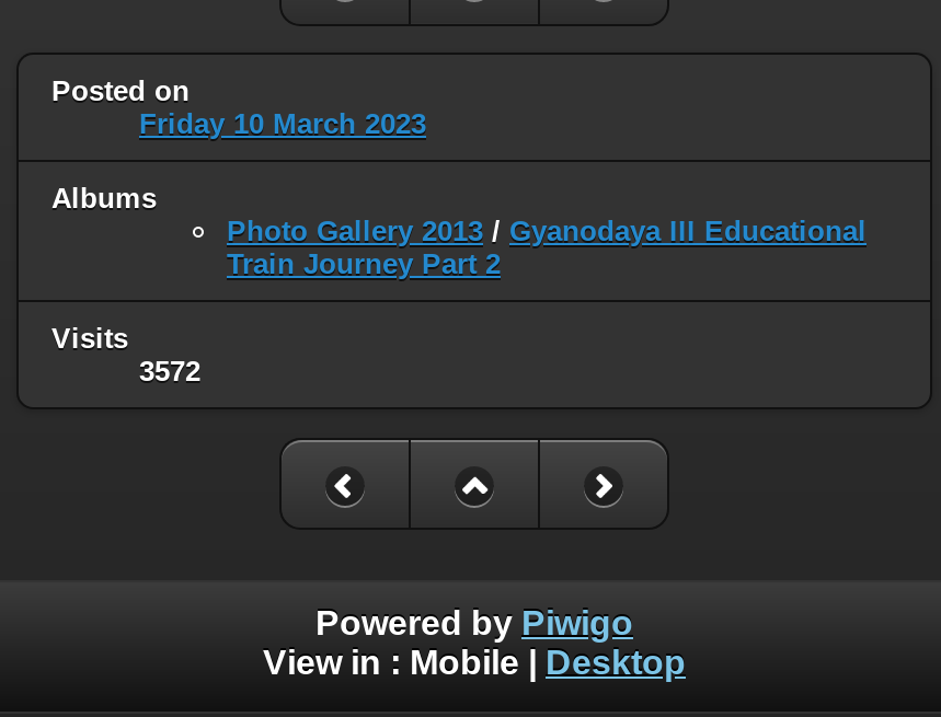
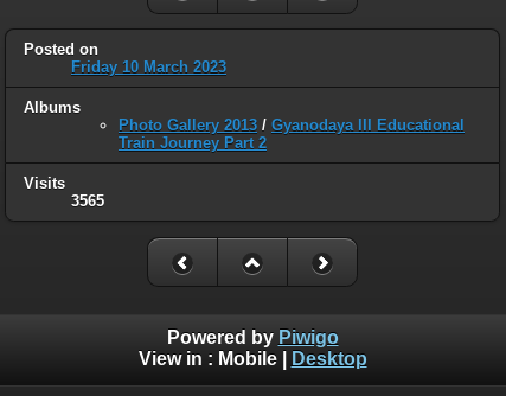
[139,355,200,388] 3572 -> [71,192,104,210] 3565

